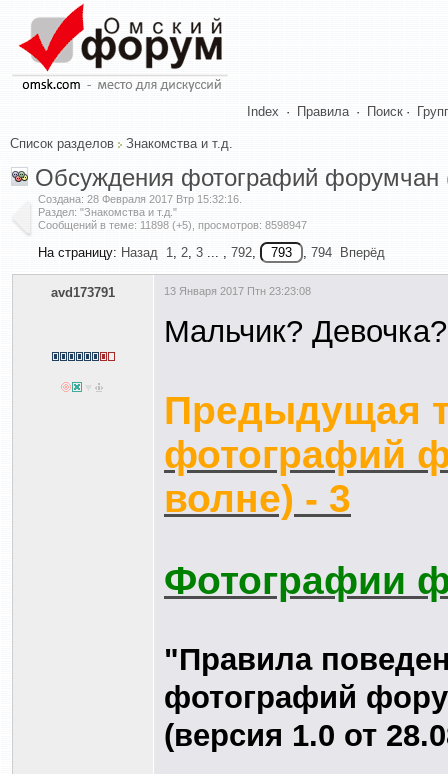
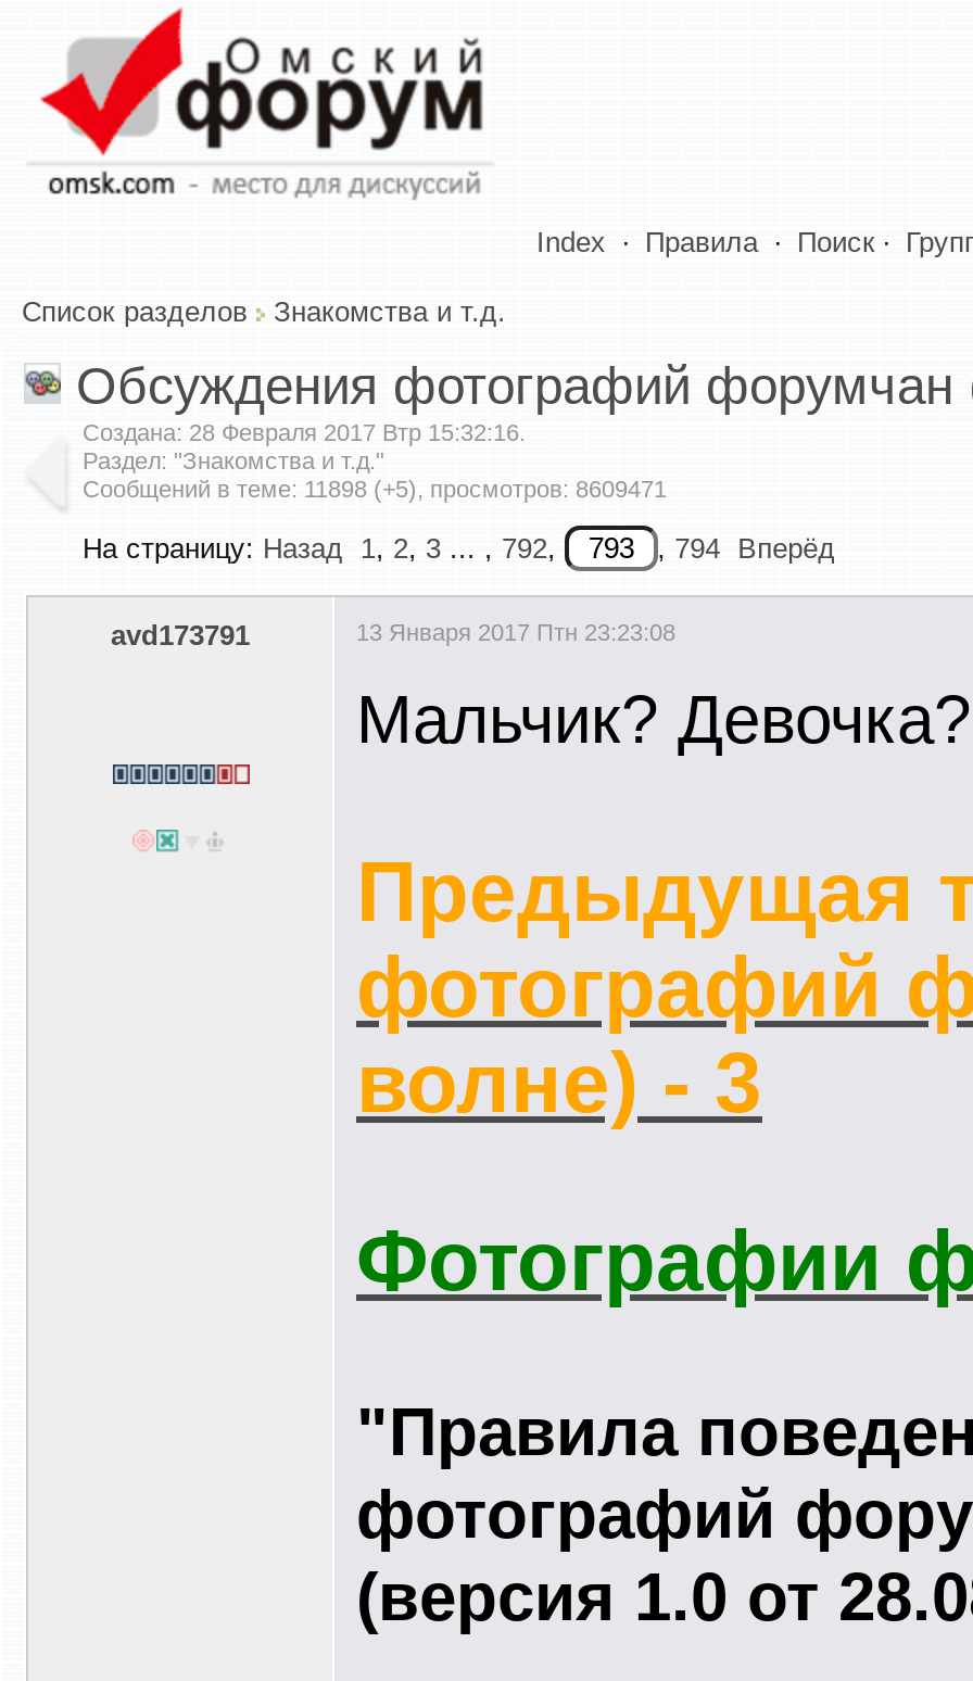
[38,219,307,231] Сообщений в теме: 11898 (+5), просмотров: 8598947 -> [83,476,667,502] Сообщений в теме: 11898 (+5), просмотров: 8609471

